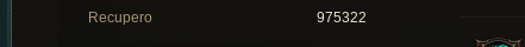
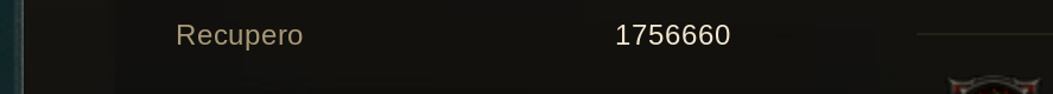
[317,9,367,26] 975322 -> [615,19,731,52] 1756660

